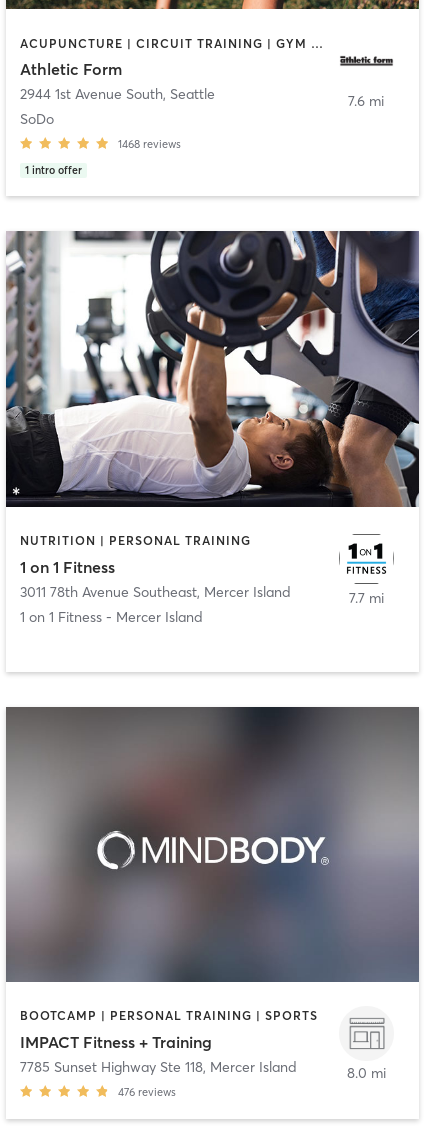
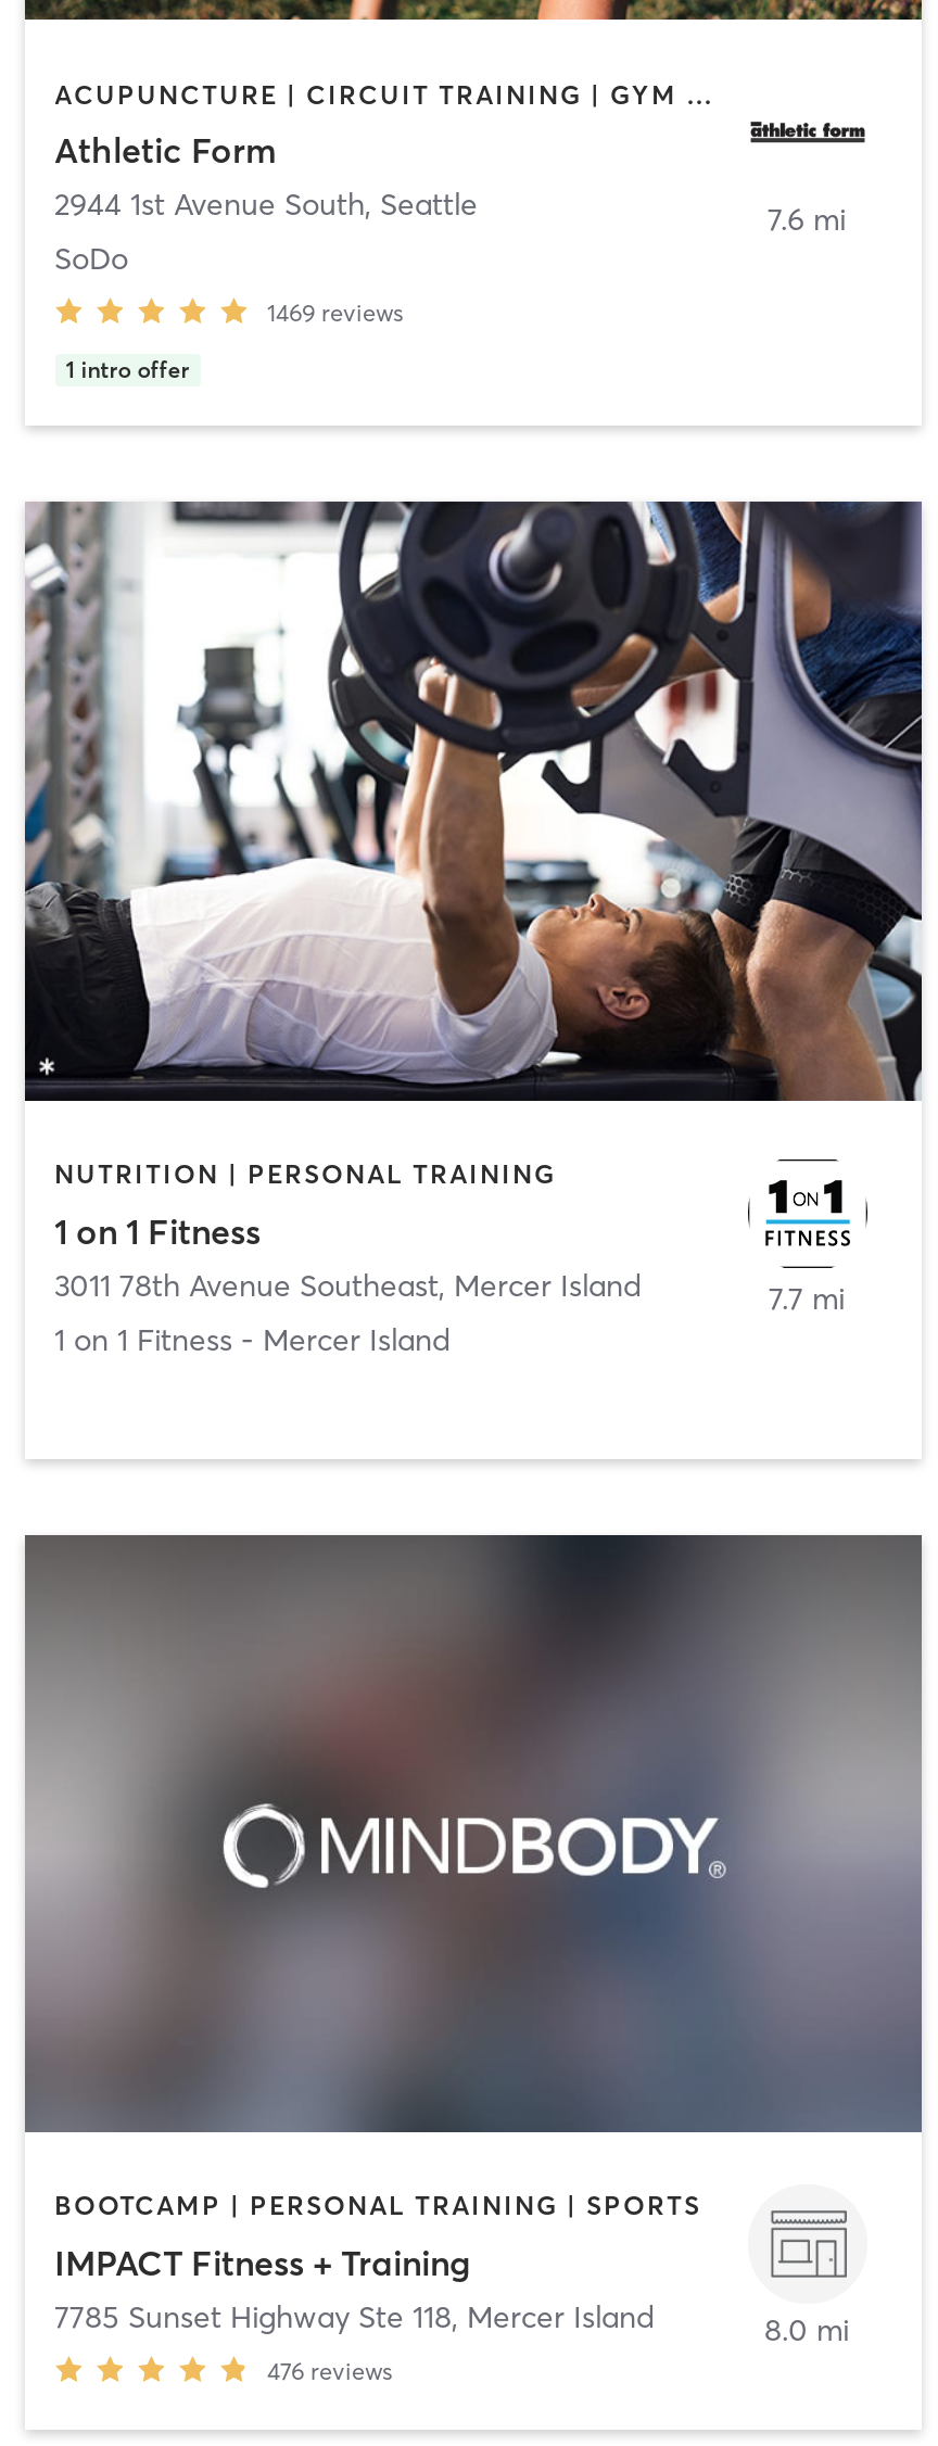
[117,137,180,151] 1468 reviews -> [267,298,404,329] 1469 reviews

